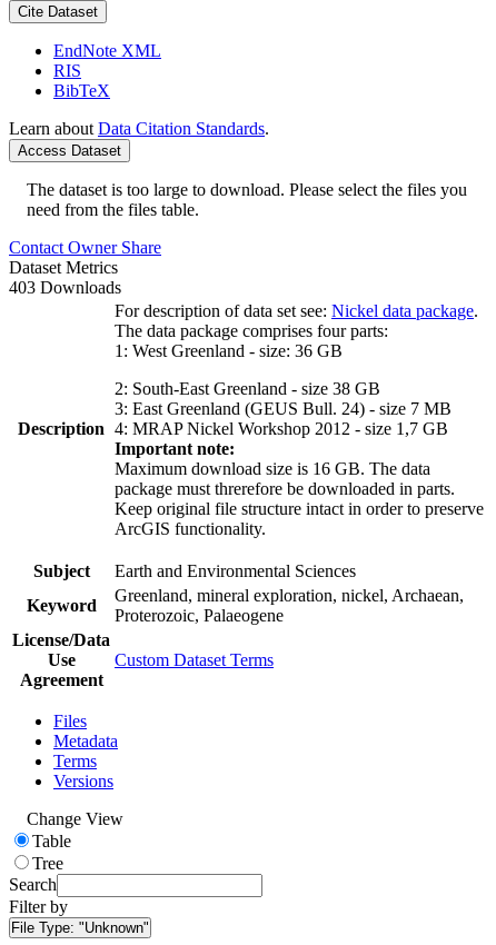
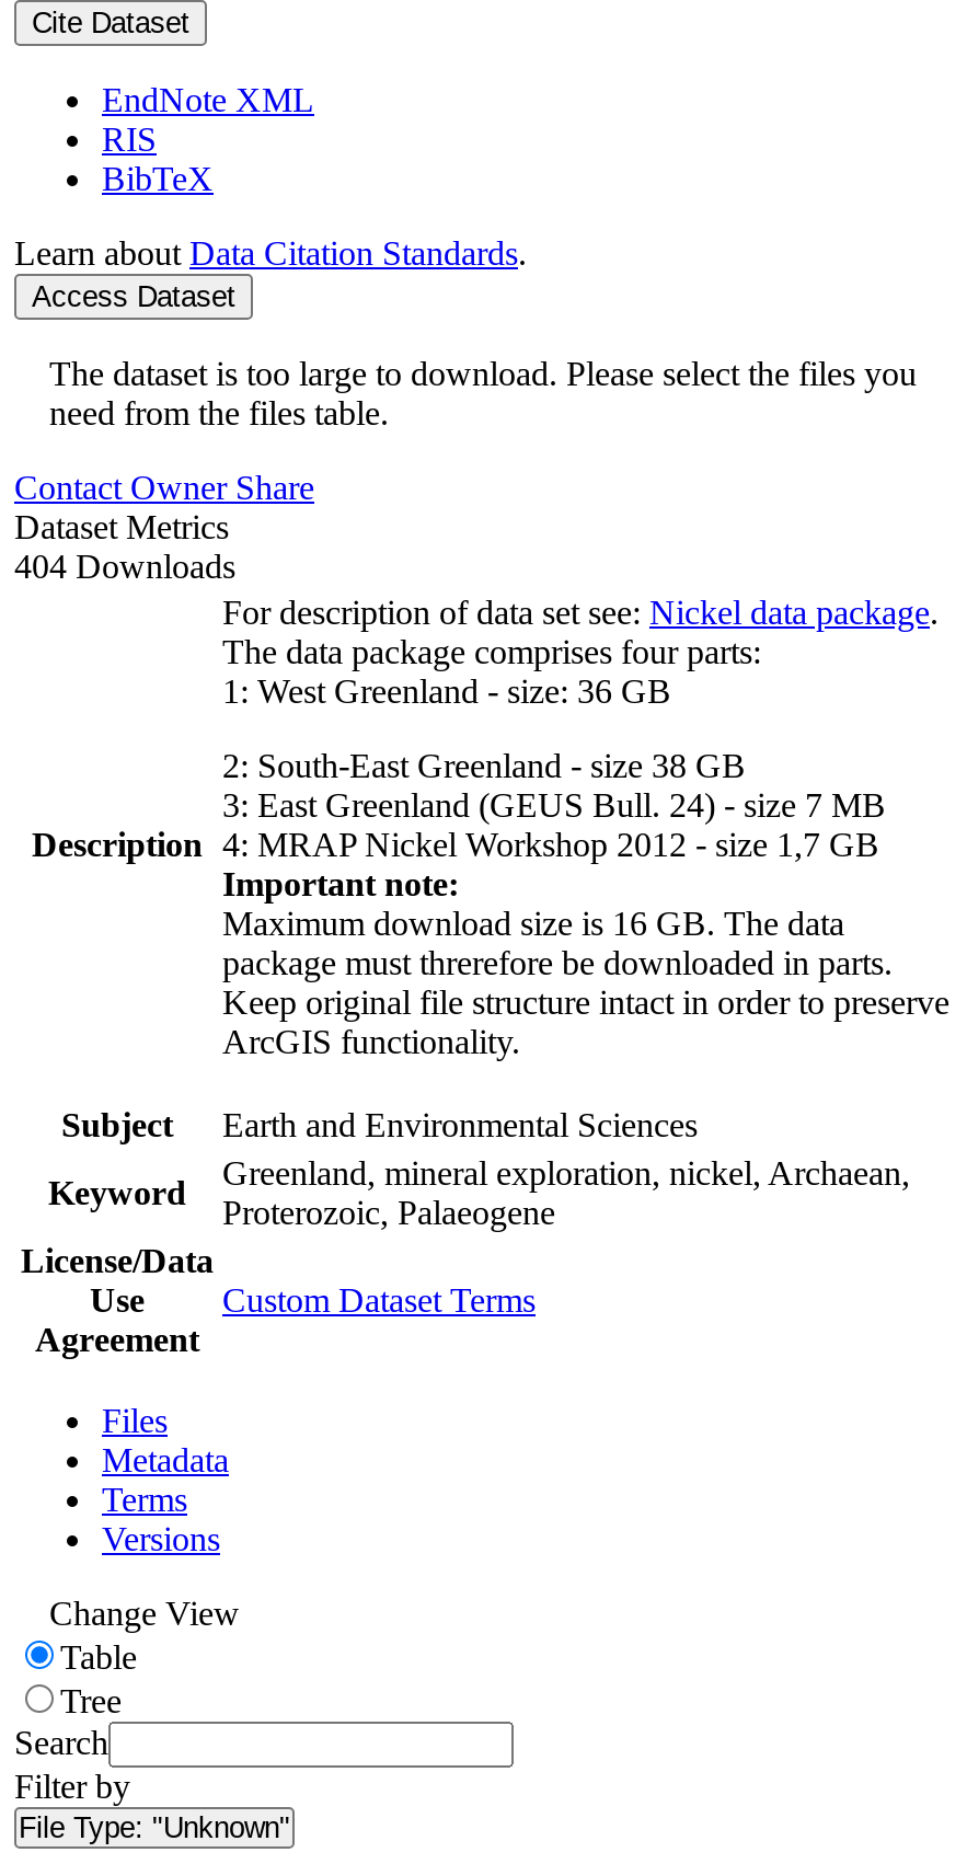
[9,278,121,297] 403 Downloads -> [14,547,235,584] 404 Downloads

